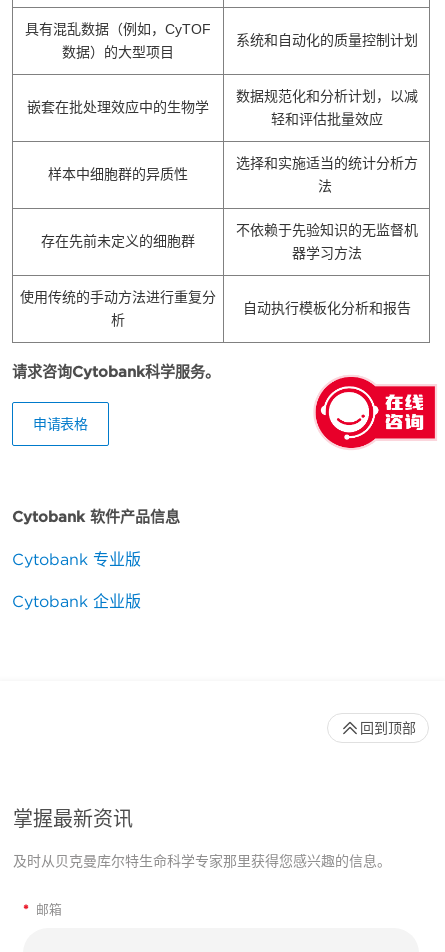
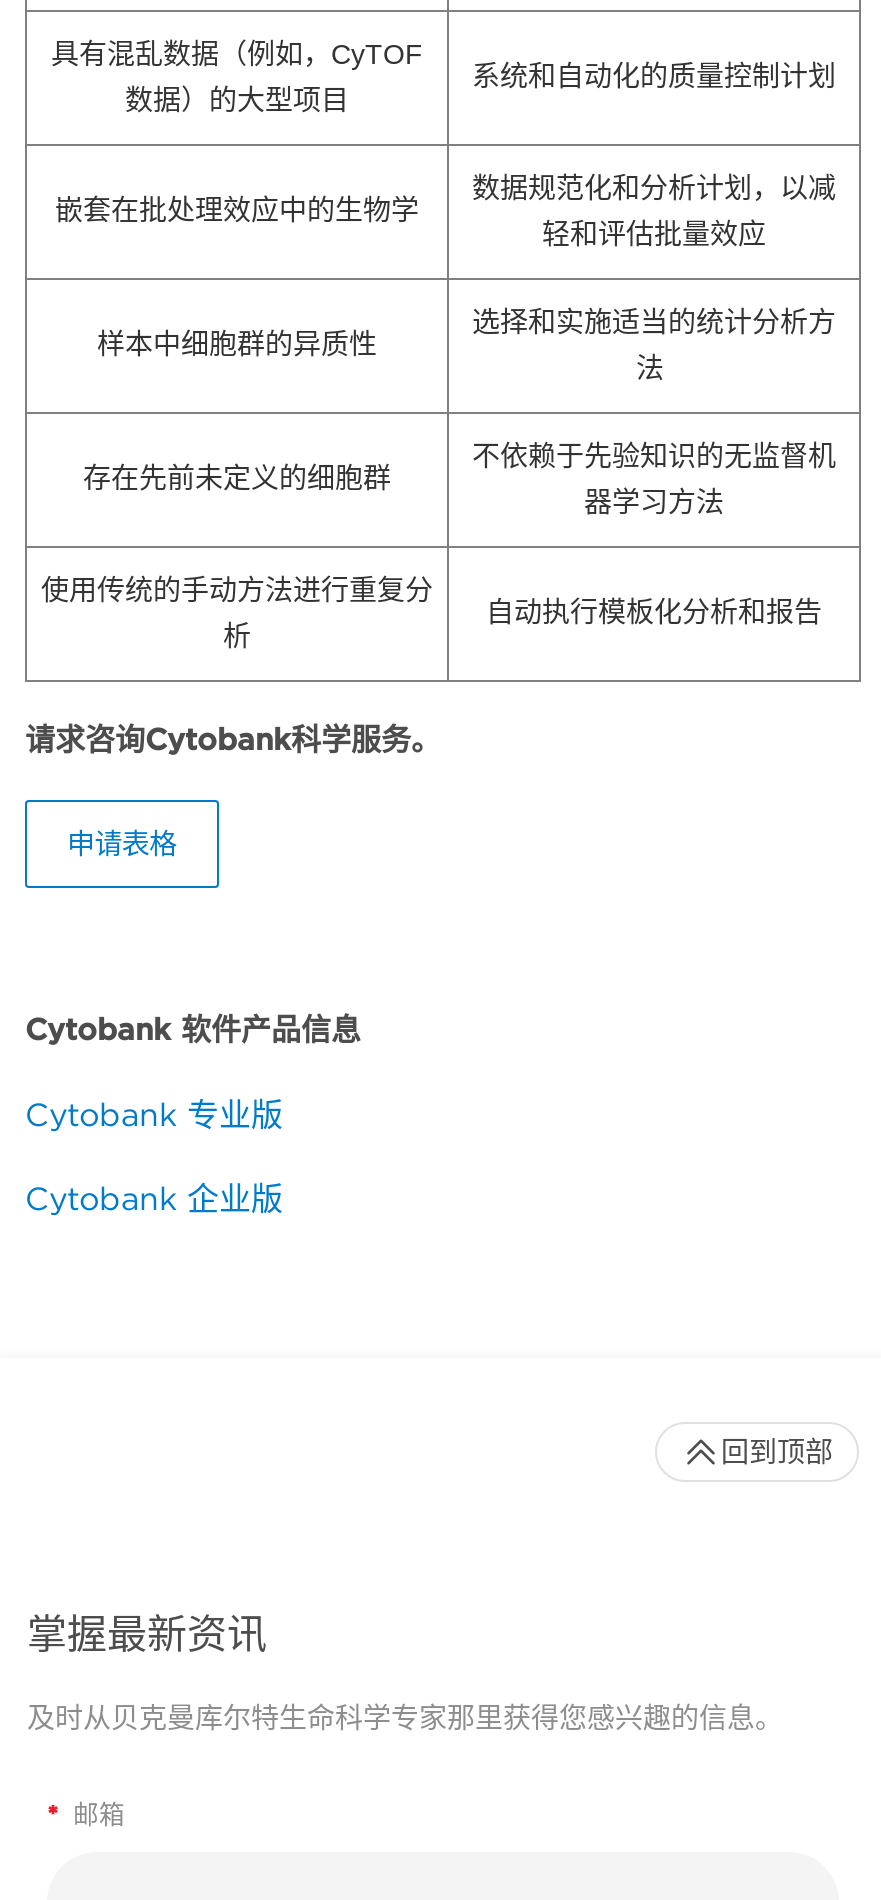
[313,375,437,450] [image] -> none

